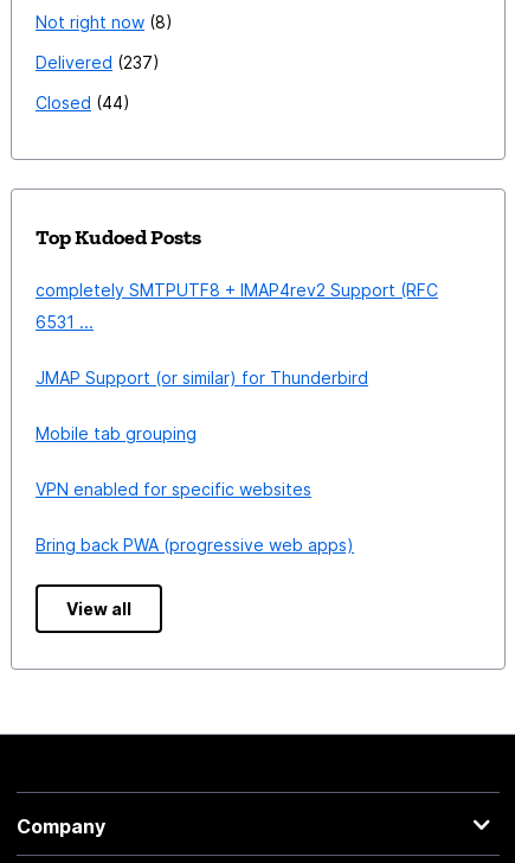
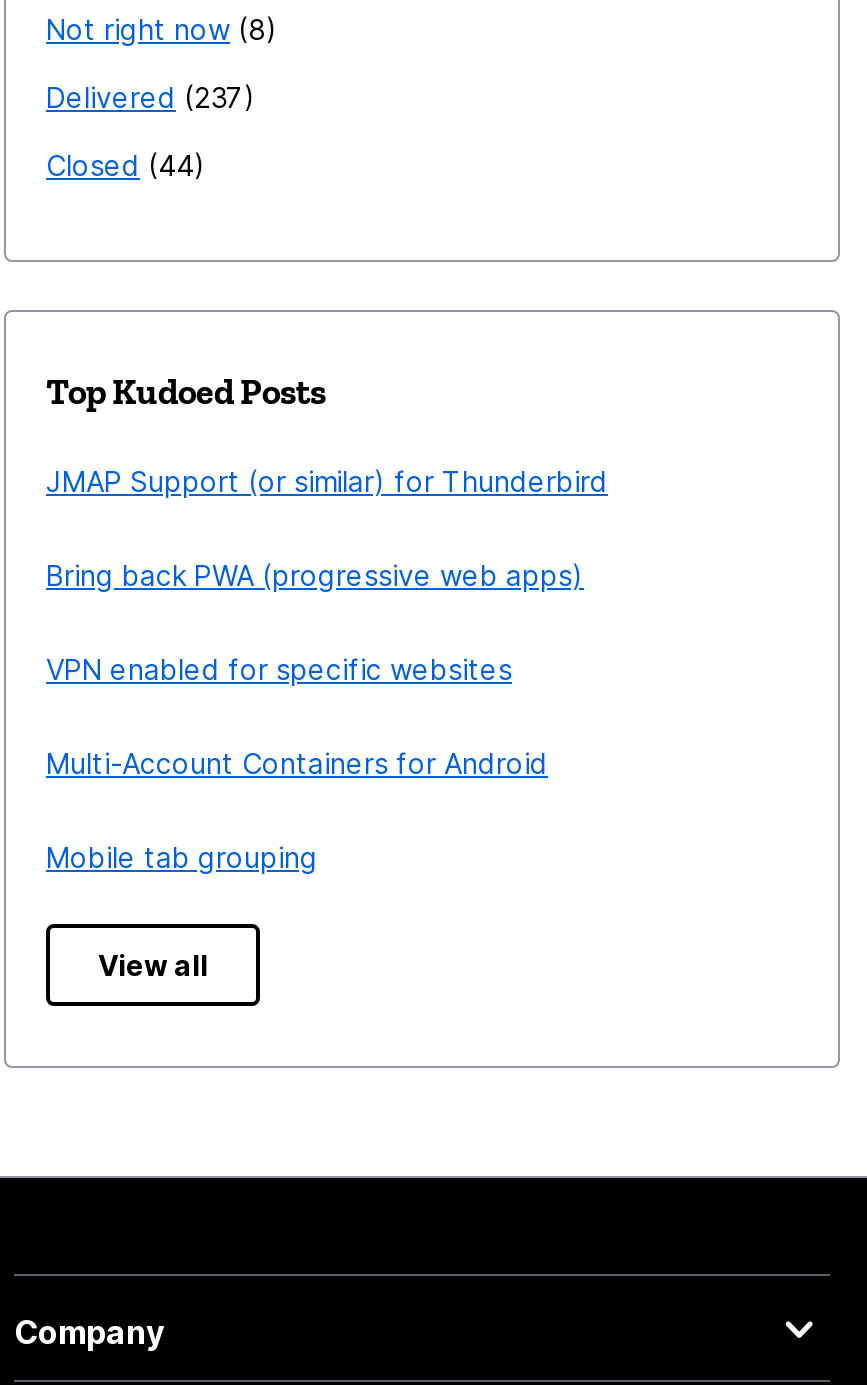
[36,280,438,332] completely SMTPUTF8 + IMAP4rev2 Support (RFC | 6531 ... -> none
moved [36,367,368,388] -> [46,464,608,498]: JMAP Support (or similar) for Thunderbird
none -> [46,746,548,780] Multi-Account Containers for Android
moved [36,423,197,443] -> [46,840,318,874]: Mobile tab grouping
moved [36,479,354,555] -> [46,558,584,686]: VPN enabled for specific websites | Bring back PWA (progressive web apps)

